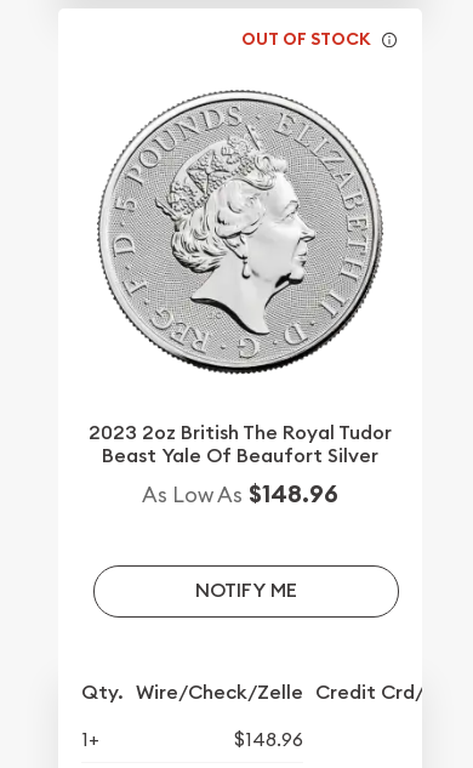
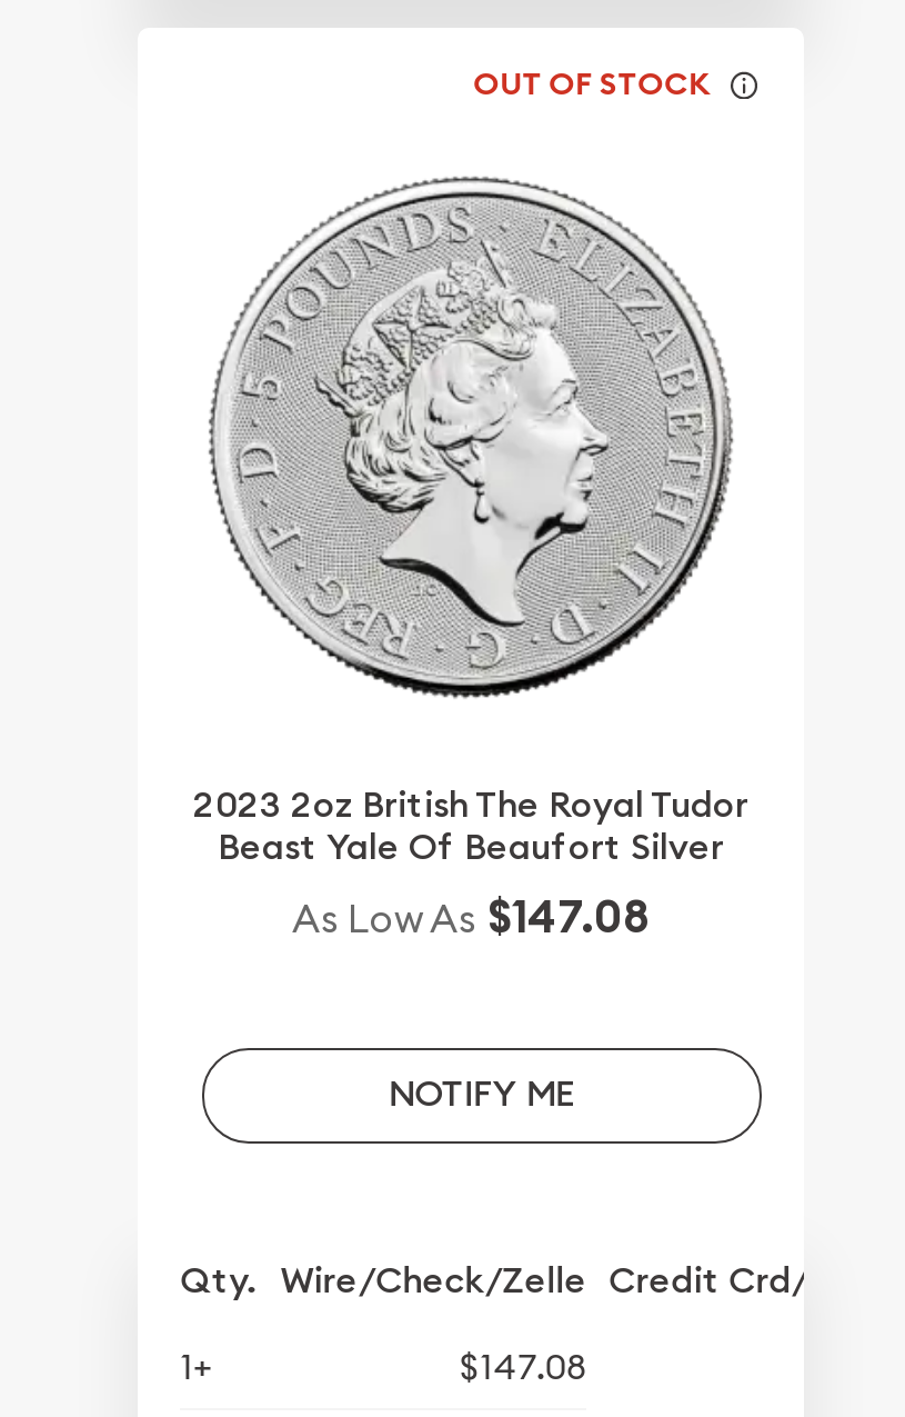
[142,478,338,510] As Low As $148.96 -> [292,888,650,946] As Low As $147.08
[234,727,303,751] $148.96 -> [460,1344,587,1388] $147.08

